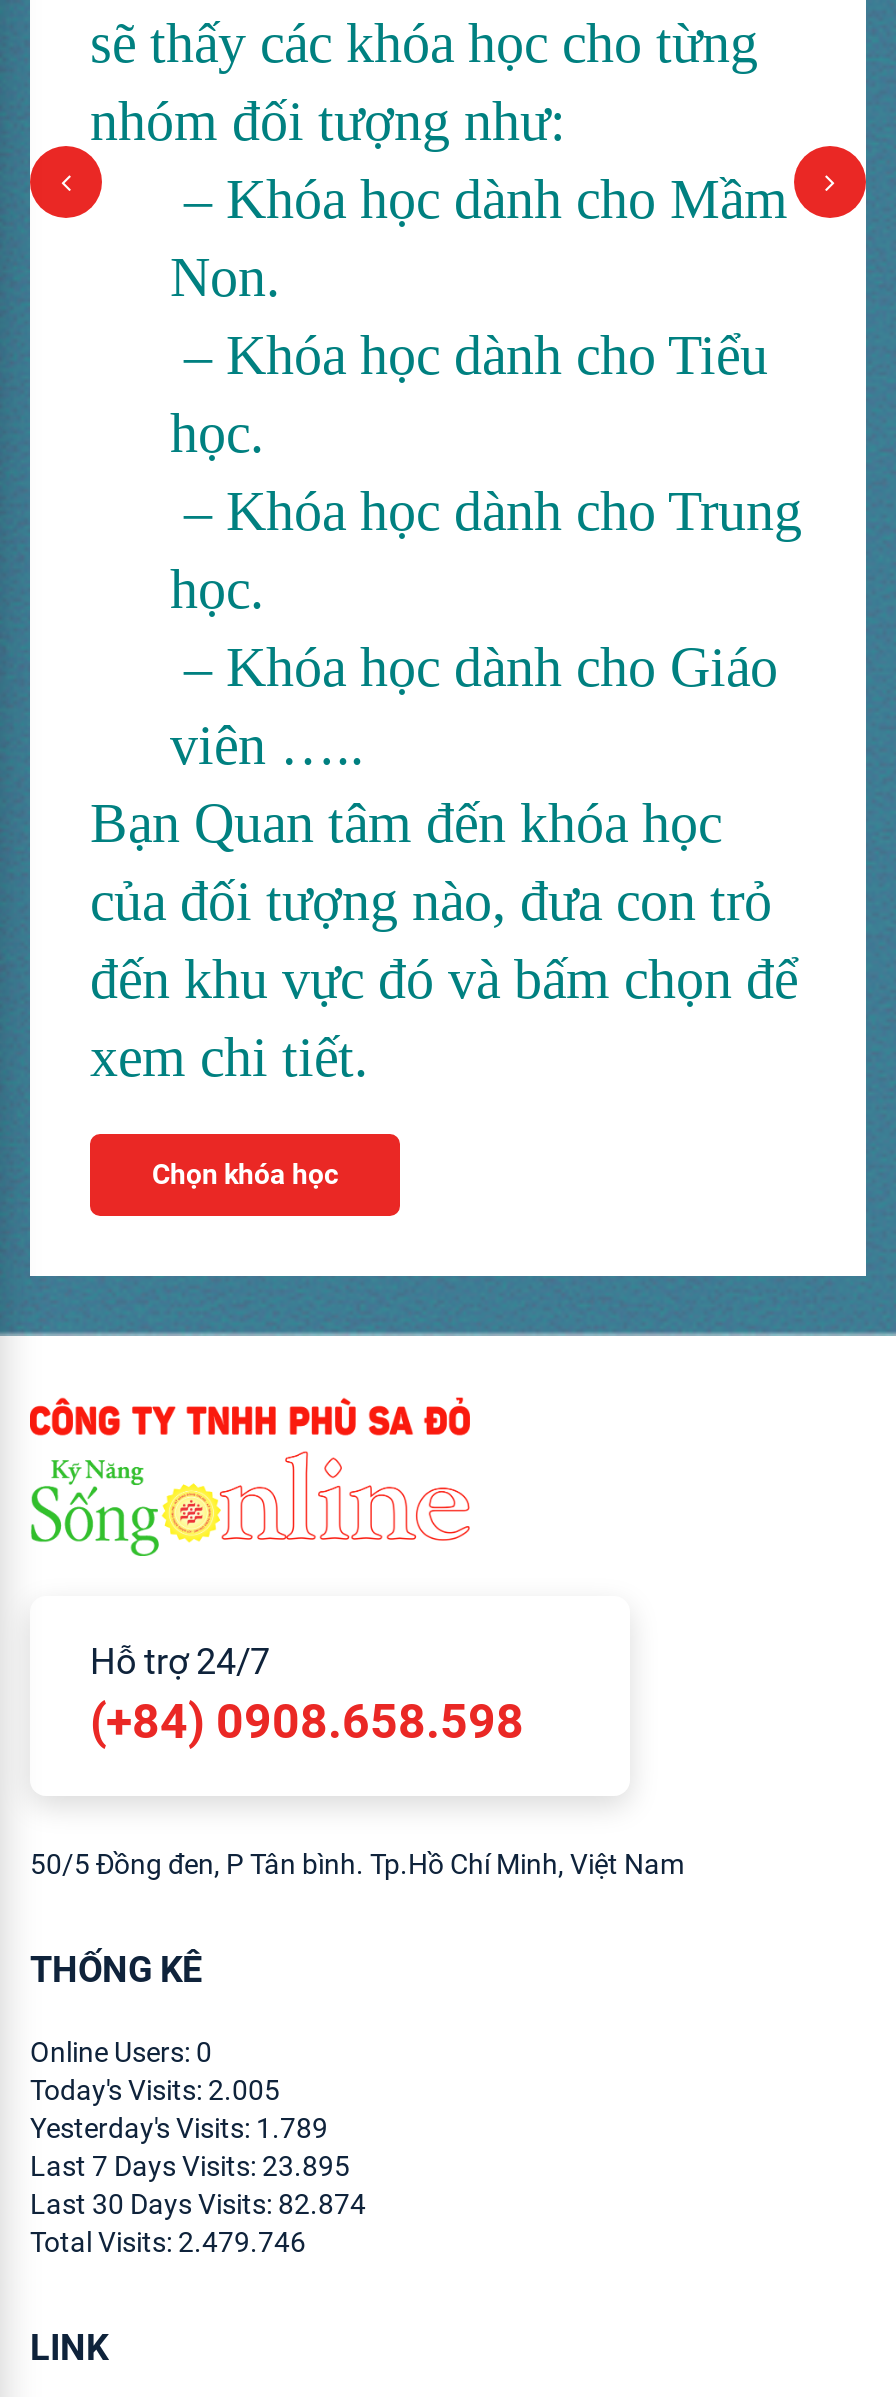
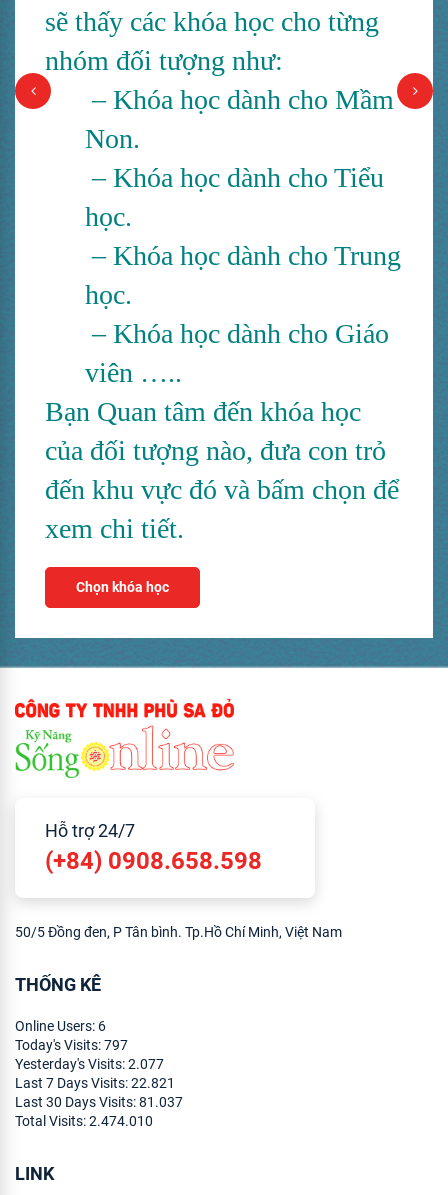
[30,2035,212,2067] Online Users: 0 -> [15,1017,106,1033] Online Users: 6
[30,2073,280,2105] Today's Visits: 2.005 -> [15,1036,128,1052] Today's Visits: 797
[30,2111,328,2143] Yesterday's Visits: 1.789 -> [15,1055,164,1071] Yesterday's Visits: 2.077
[30,2149,350,2181] Last 7 Days Visits: 23.895 -> [15,1074,175,1090] Last 7 Days Visits: 22.821
[30,2187,366,2219] Last 30 Days Visits: 82.874 -> [15,1093,183,1109] Last 30 Days Visits: 81.037
[30,2225,306,2257] Total Visits: 2.479.746 -> [15,1112,153,1128] Total Visits: 2.474.010

